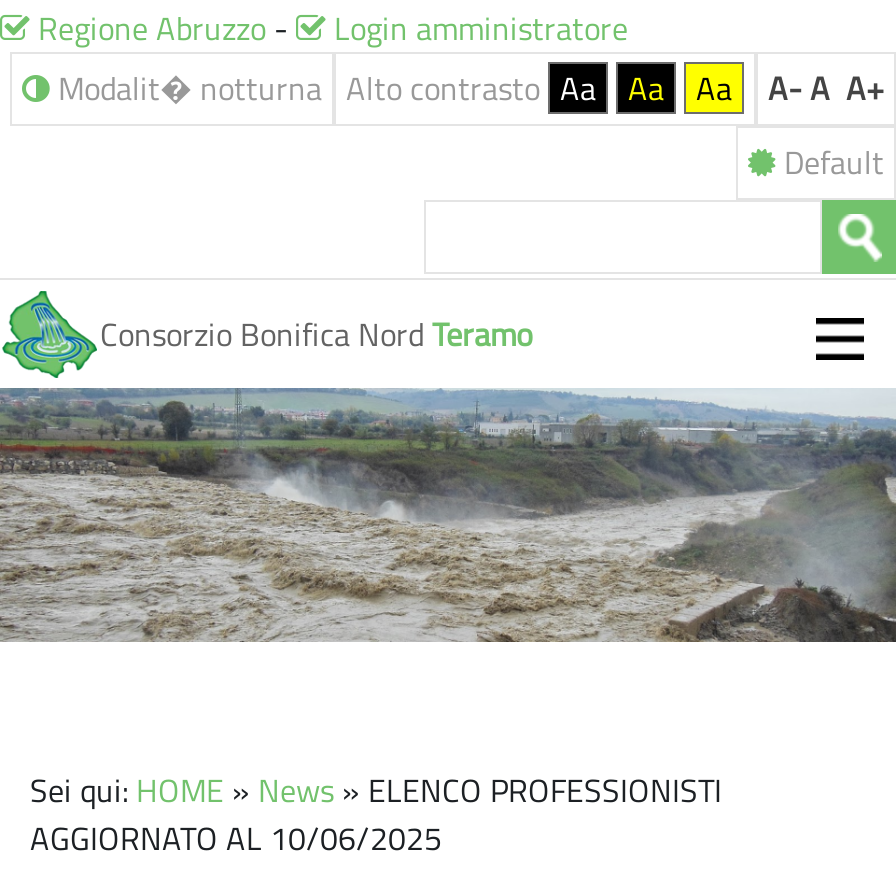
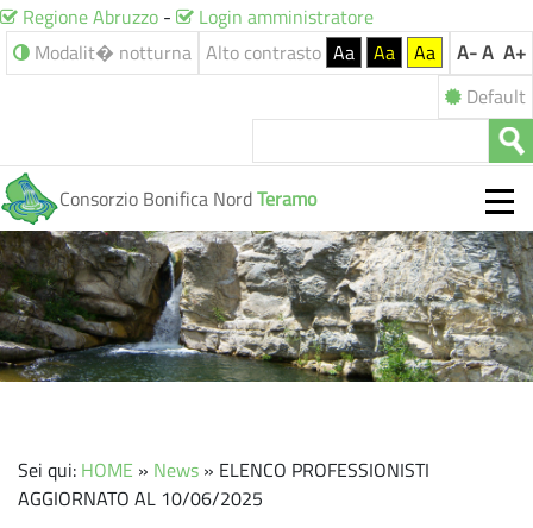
[6,386,890,642] [image] -> [4,230,529,382] [image]

